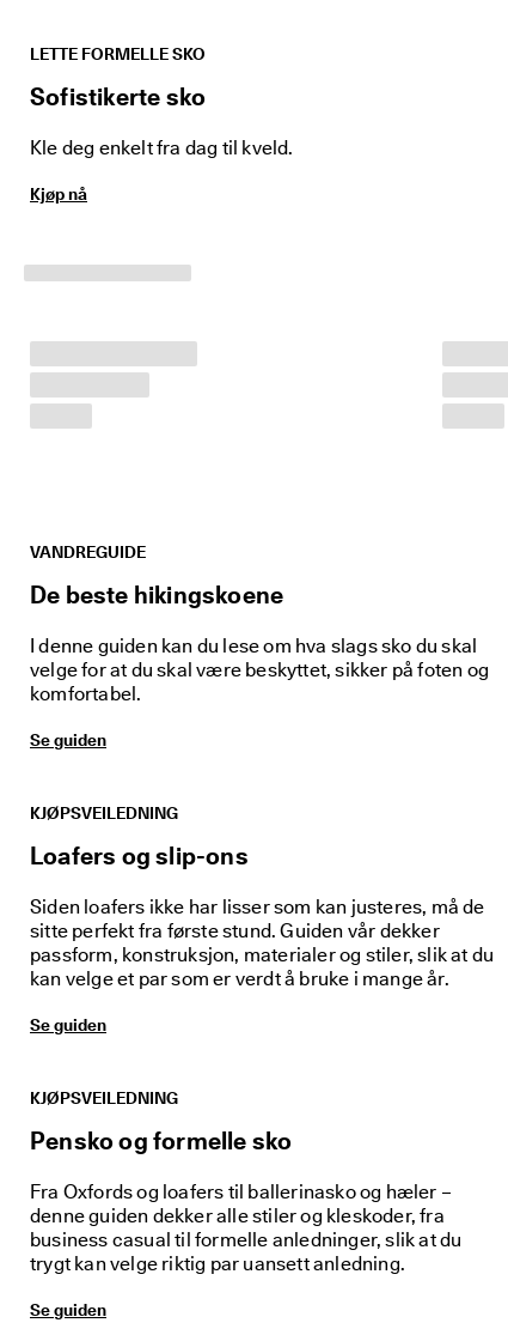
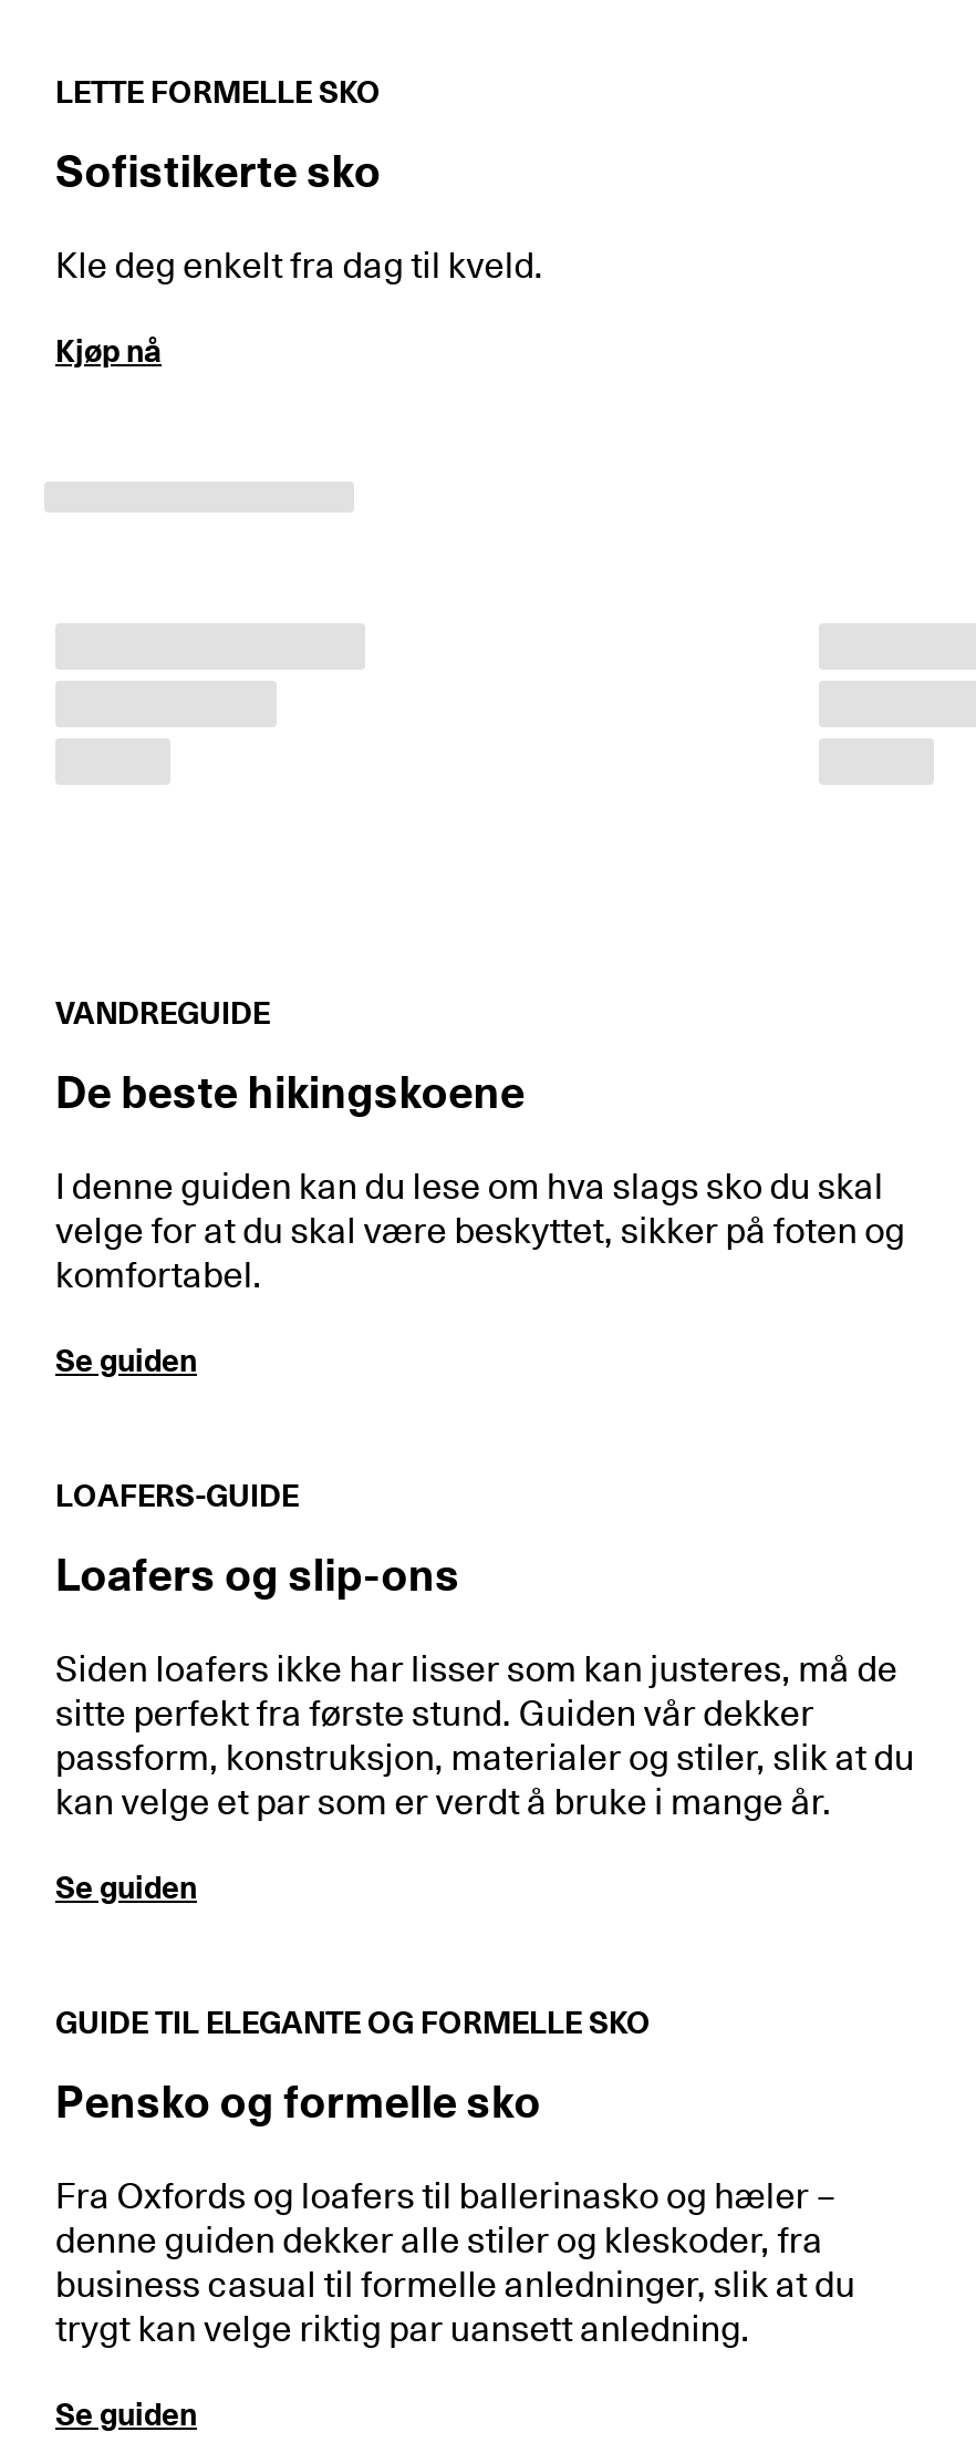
[30,803,178,823] KJØPSVEILEDNING -> [55,1478,299,1513] LOAFERS-GUIDE
[30,1088,178,1108] KJØPSVEILEDNING -> [55,2005,651,2040] GUIDE TIL ELEGANTE OG FORMELLE SKO

